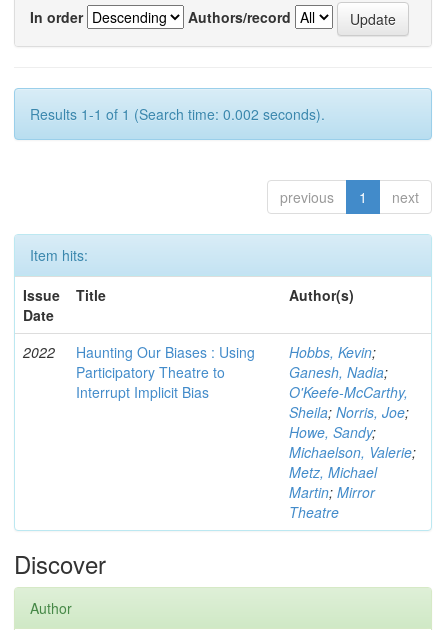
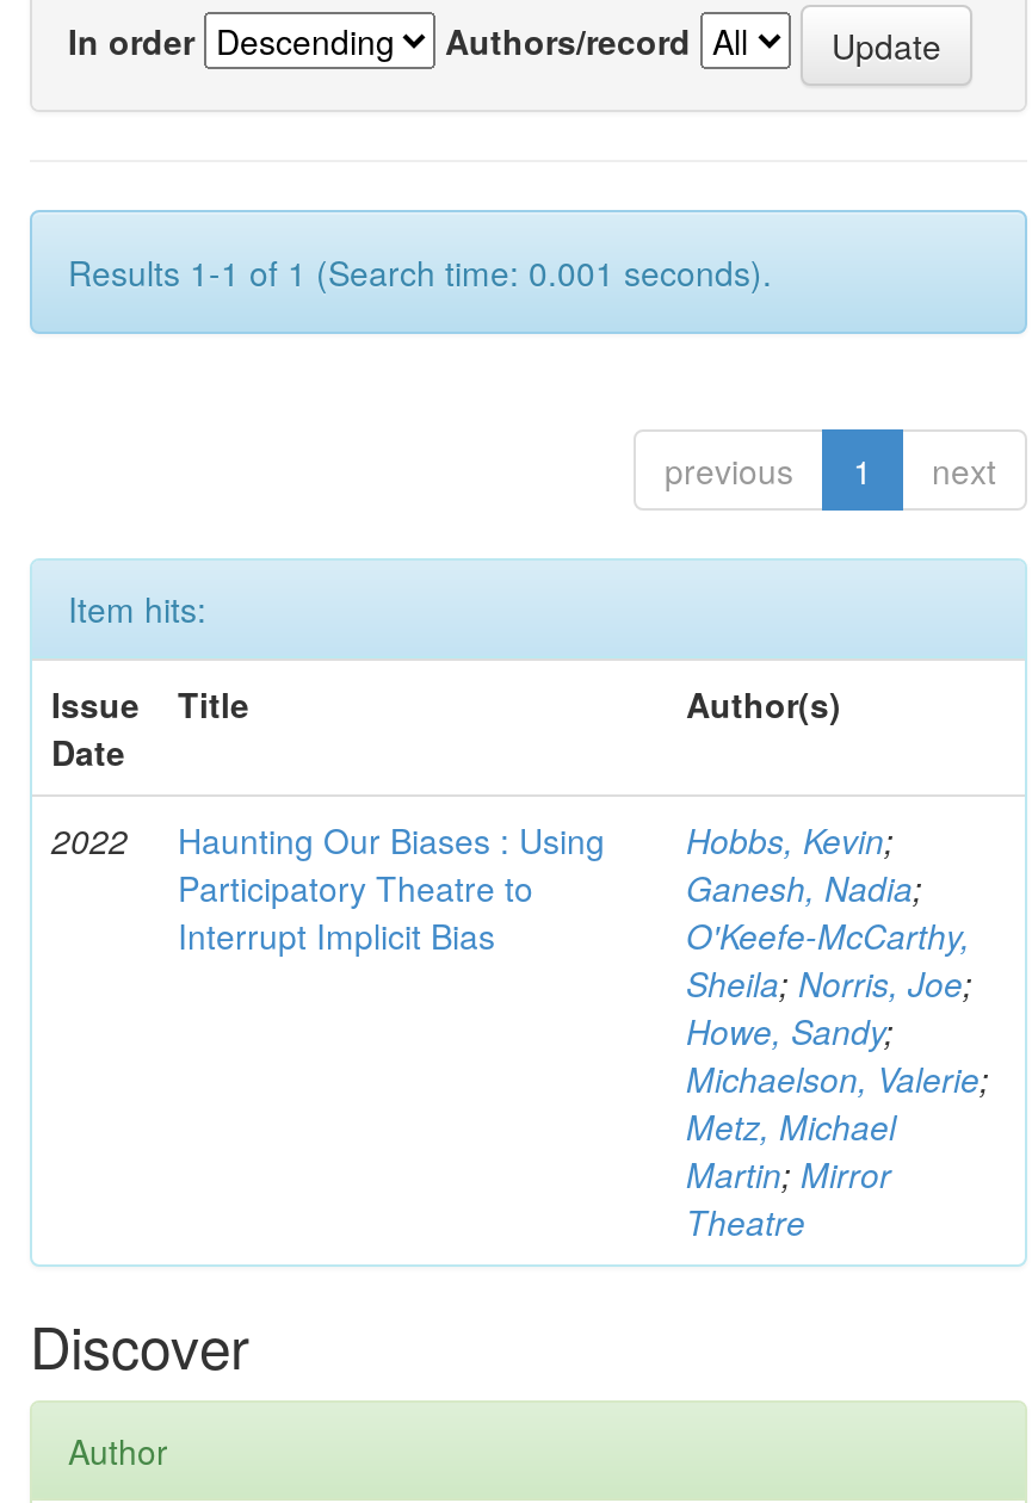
[30,104,325,124] Results 1-1 of 1 (Search time: 0.002 seconds). -> [68,248,772,296] Results 1-1 of 1 (Search time: 0.001 seconds).

